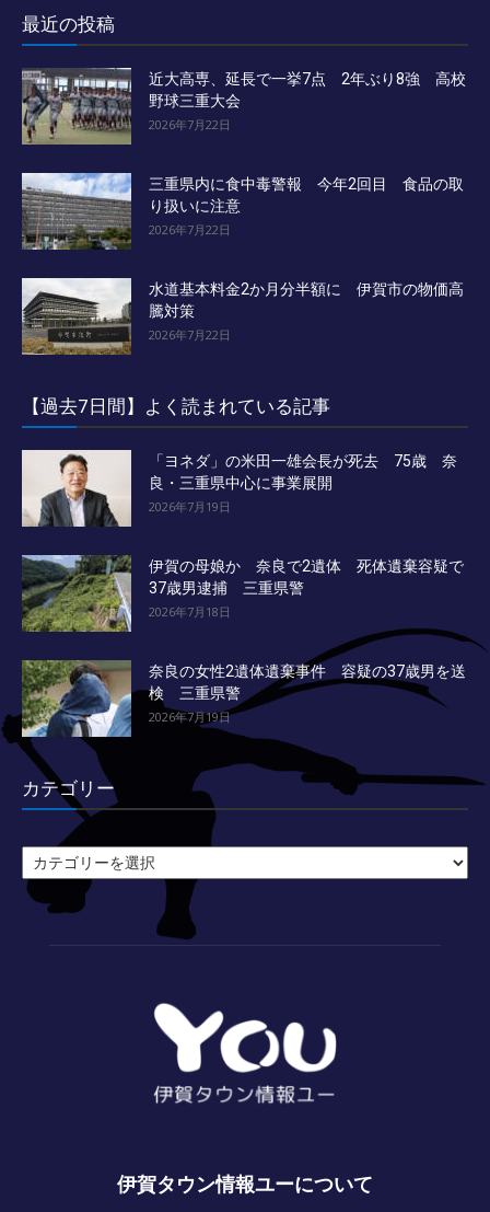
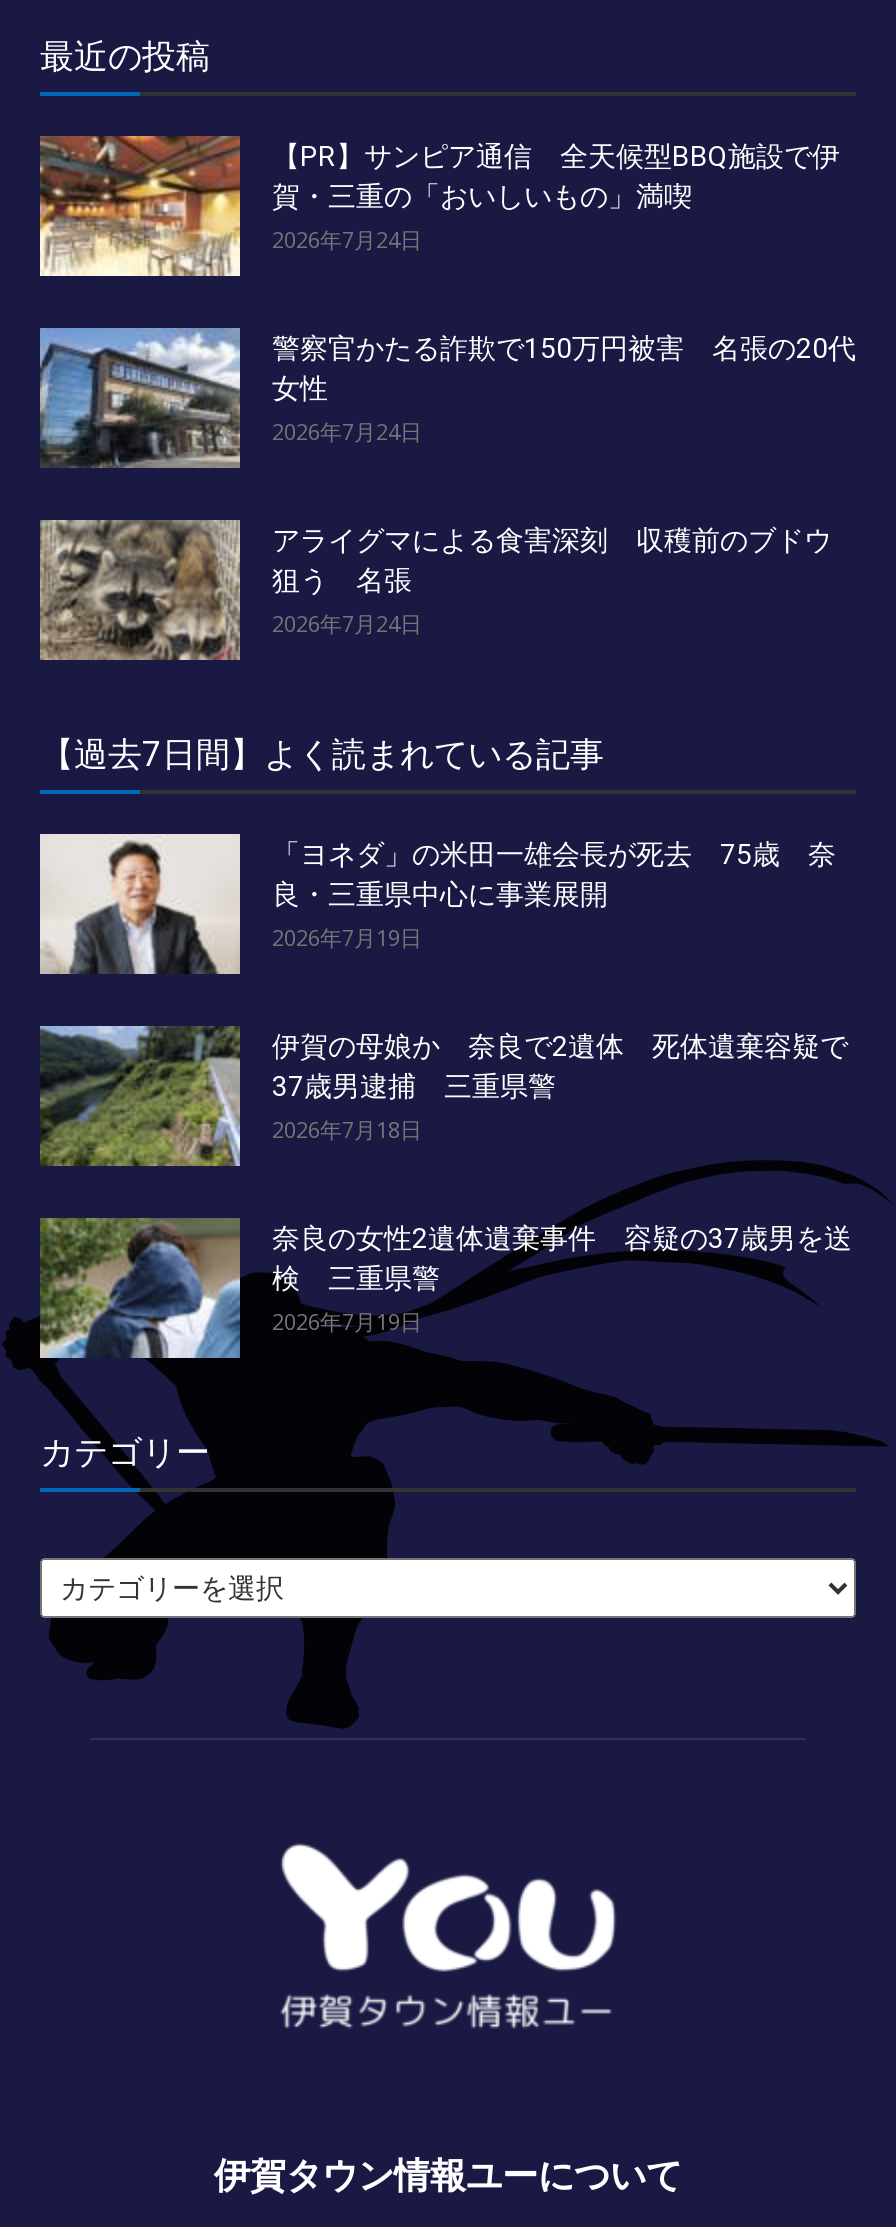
[22,67,466,145] [image] | 近大高専、延長で一挙7点 2年ぶり8強 高校 | 野球三重大会 | 2026年7月22日 -> [40,134,840,276] [image] | 【PR】サンピア通信 全天候型BBQ施設で伊 | 賀・三重の「おいしいもの」満喫 | 2026年7月24日
[21,172,464,251] [image] | 三重県内に食中毒警報 今年2回目 食品の取 | り扱いに注意 | 2026年7月22日 -> [38,326,856,470] [image] | 警察官かたる詐欺で150万円被害 名張の20代 | 女性 | 2026年7月24日
[22,277,464,355] [image] | 水道基本料金2か月分半額に 伊賀市の物価高 | 騰対策 | 2026年7月22日 -> [40,520,832,662] [image] | アライグマによる食害深刻 収穫前のブドウ | 狙う 名張 | 2026年7月24日

